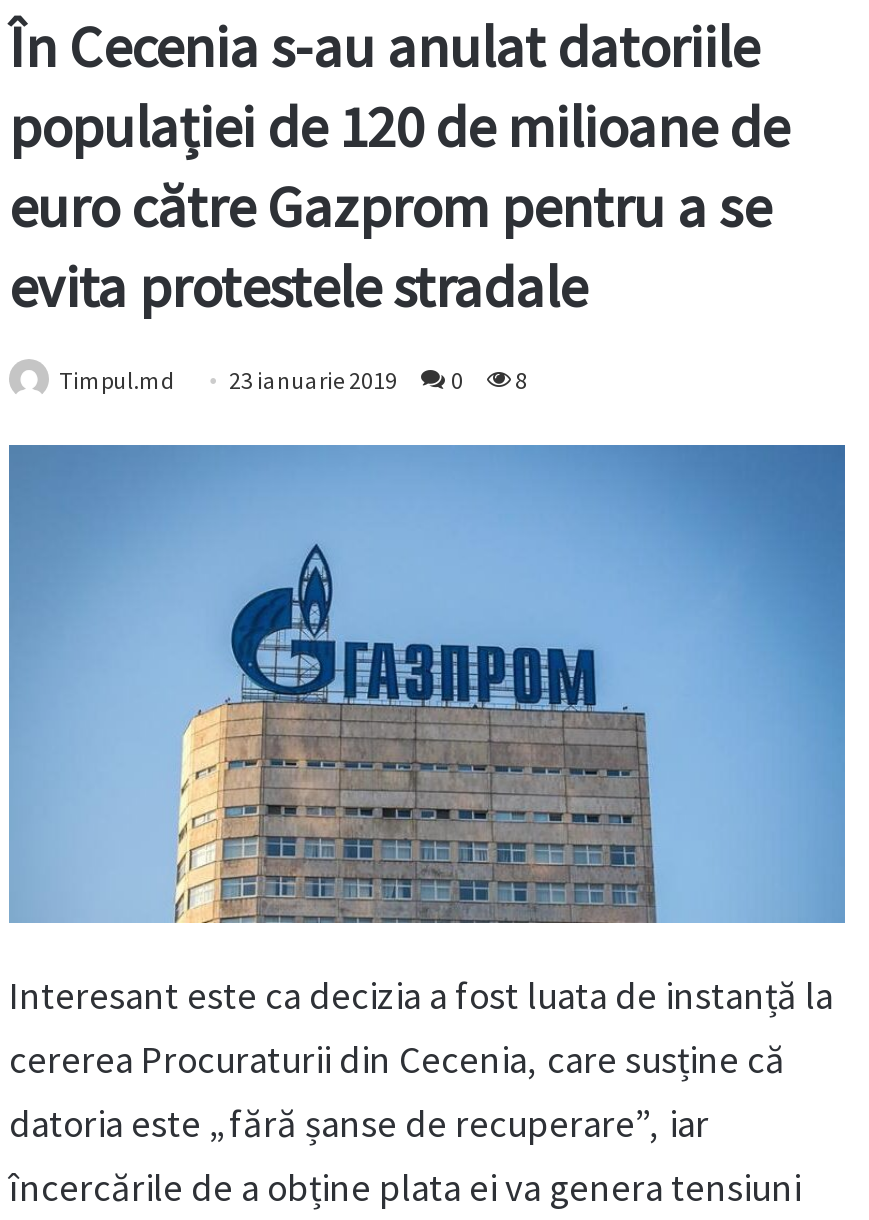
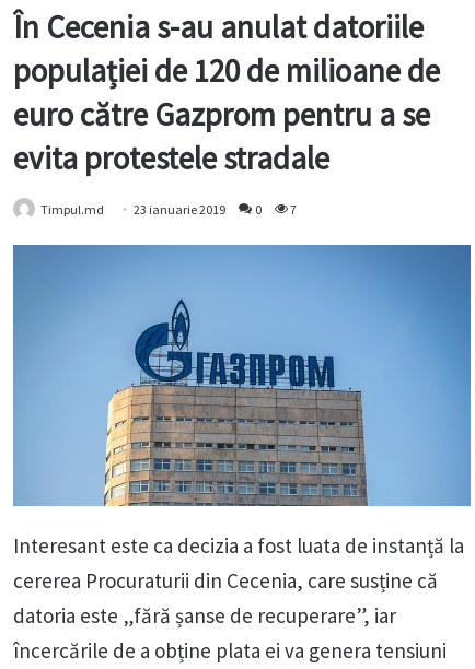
[59,366,527,396] Timpul.md 23 ianuarie 2019 0 8 -> [40,202,297,218] Timpul.md 23 ianuarie 2019 0 7

